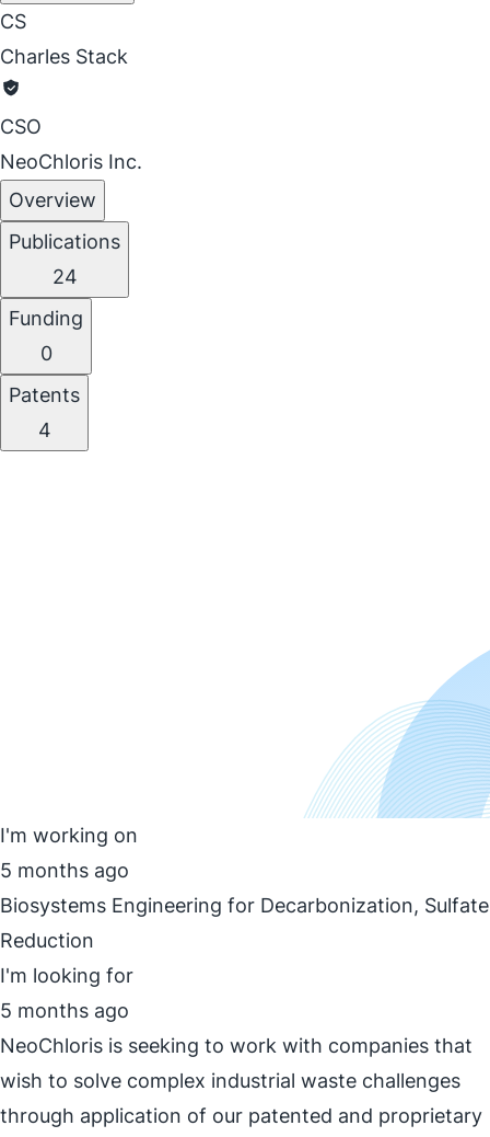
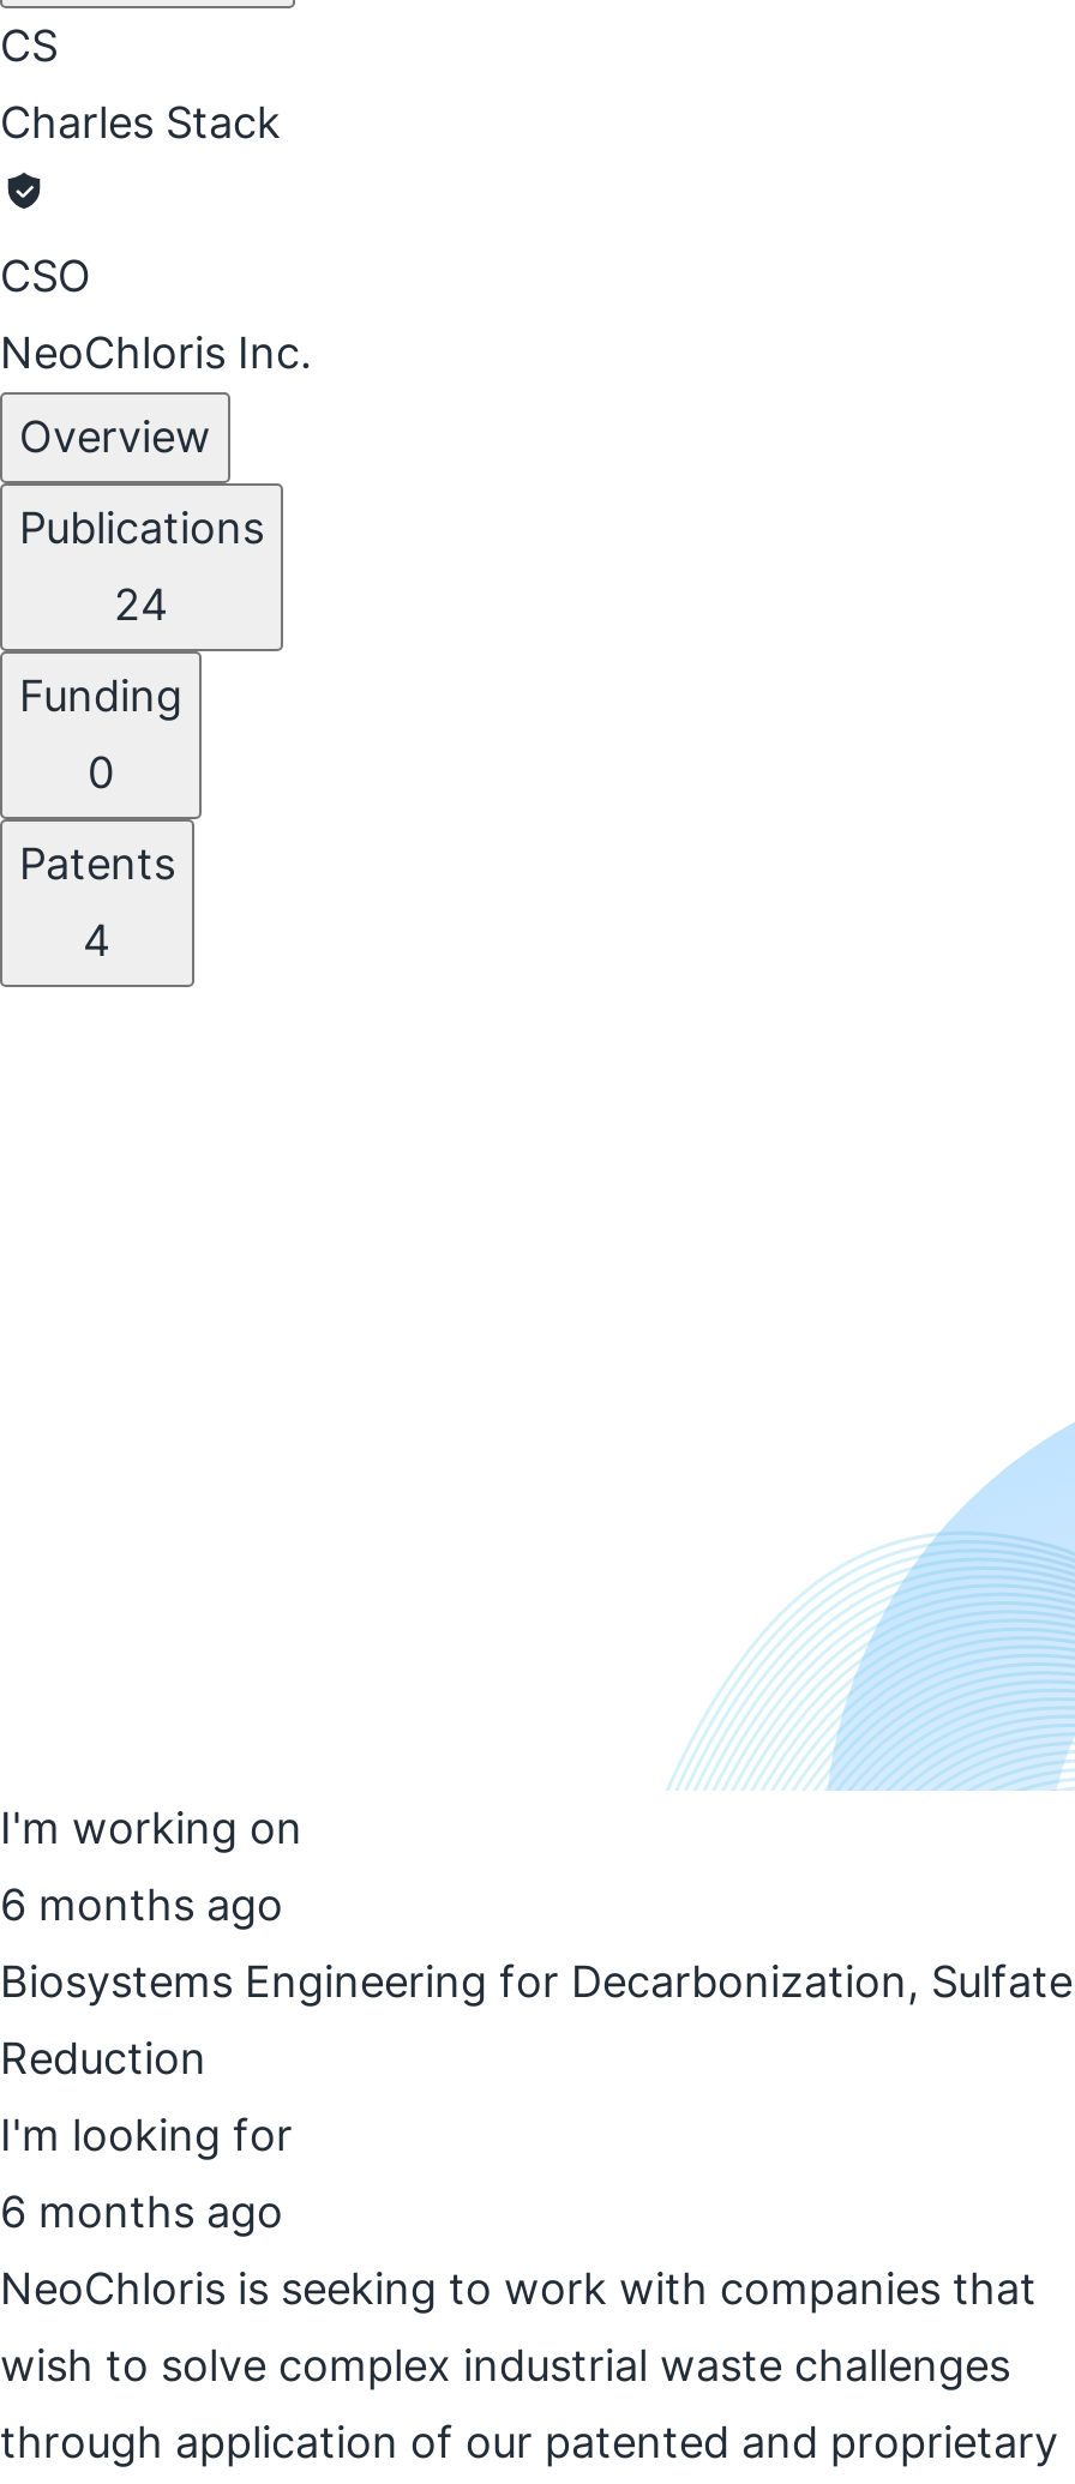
[0,859,129,882] 5 months ago -> [0,1879,283,1930] 6 months ago
[0,999,129,1022] 5 months ago -> [0,2187,283,2237] 6 months ago

